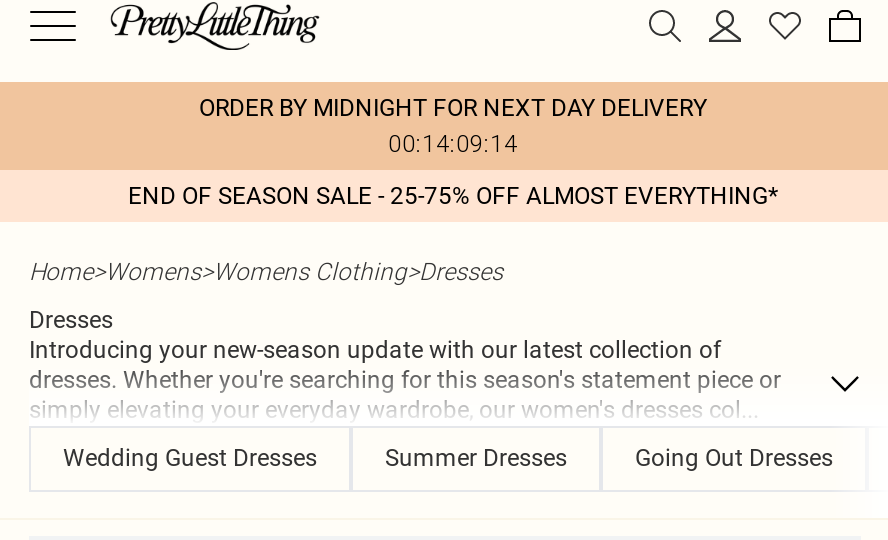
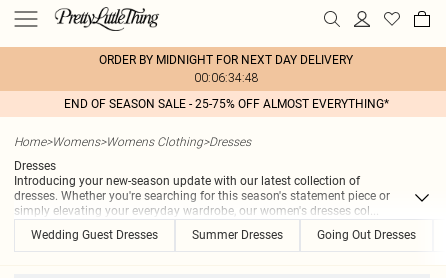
[388,128,518,158] 00:14:09:14 -> [193,70,258,85] 00:06:34:48

